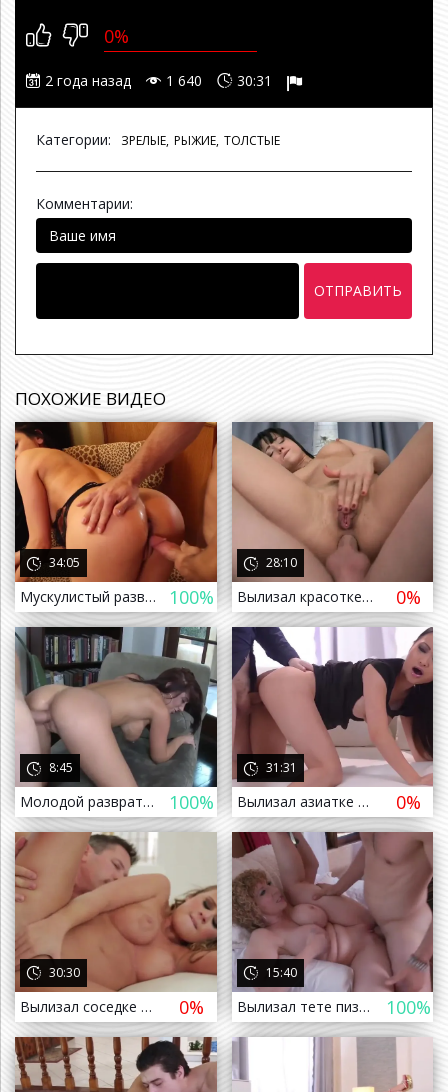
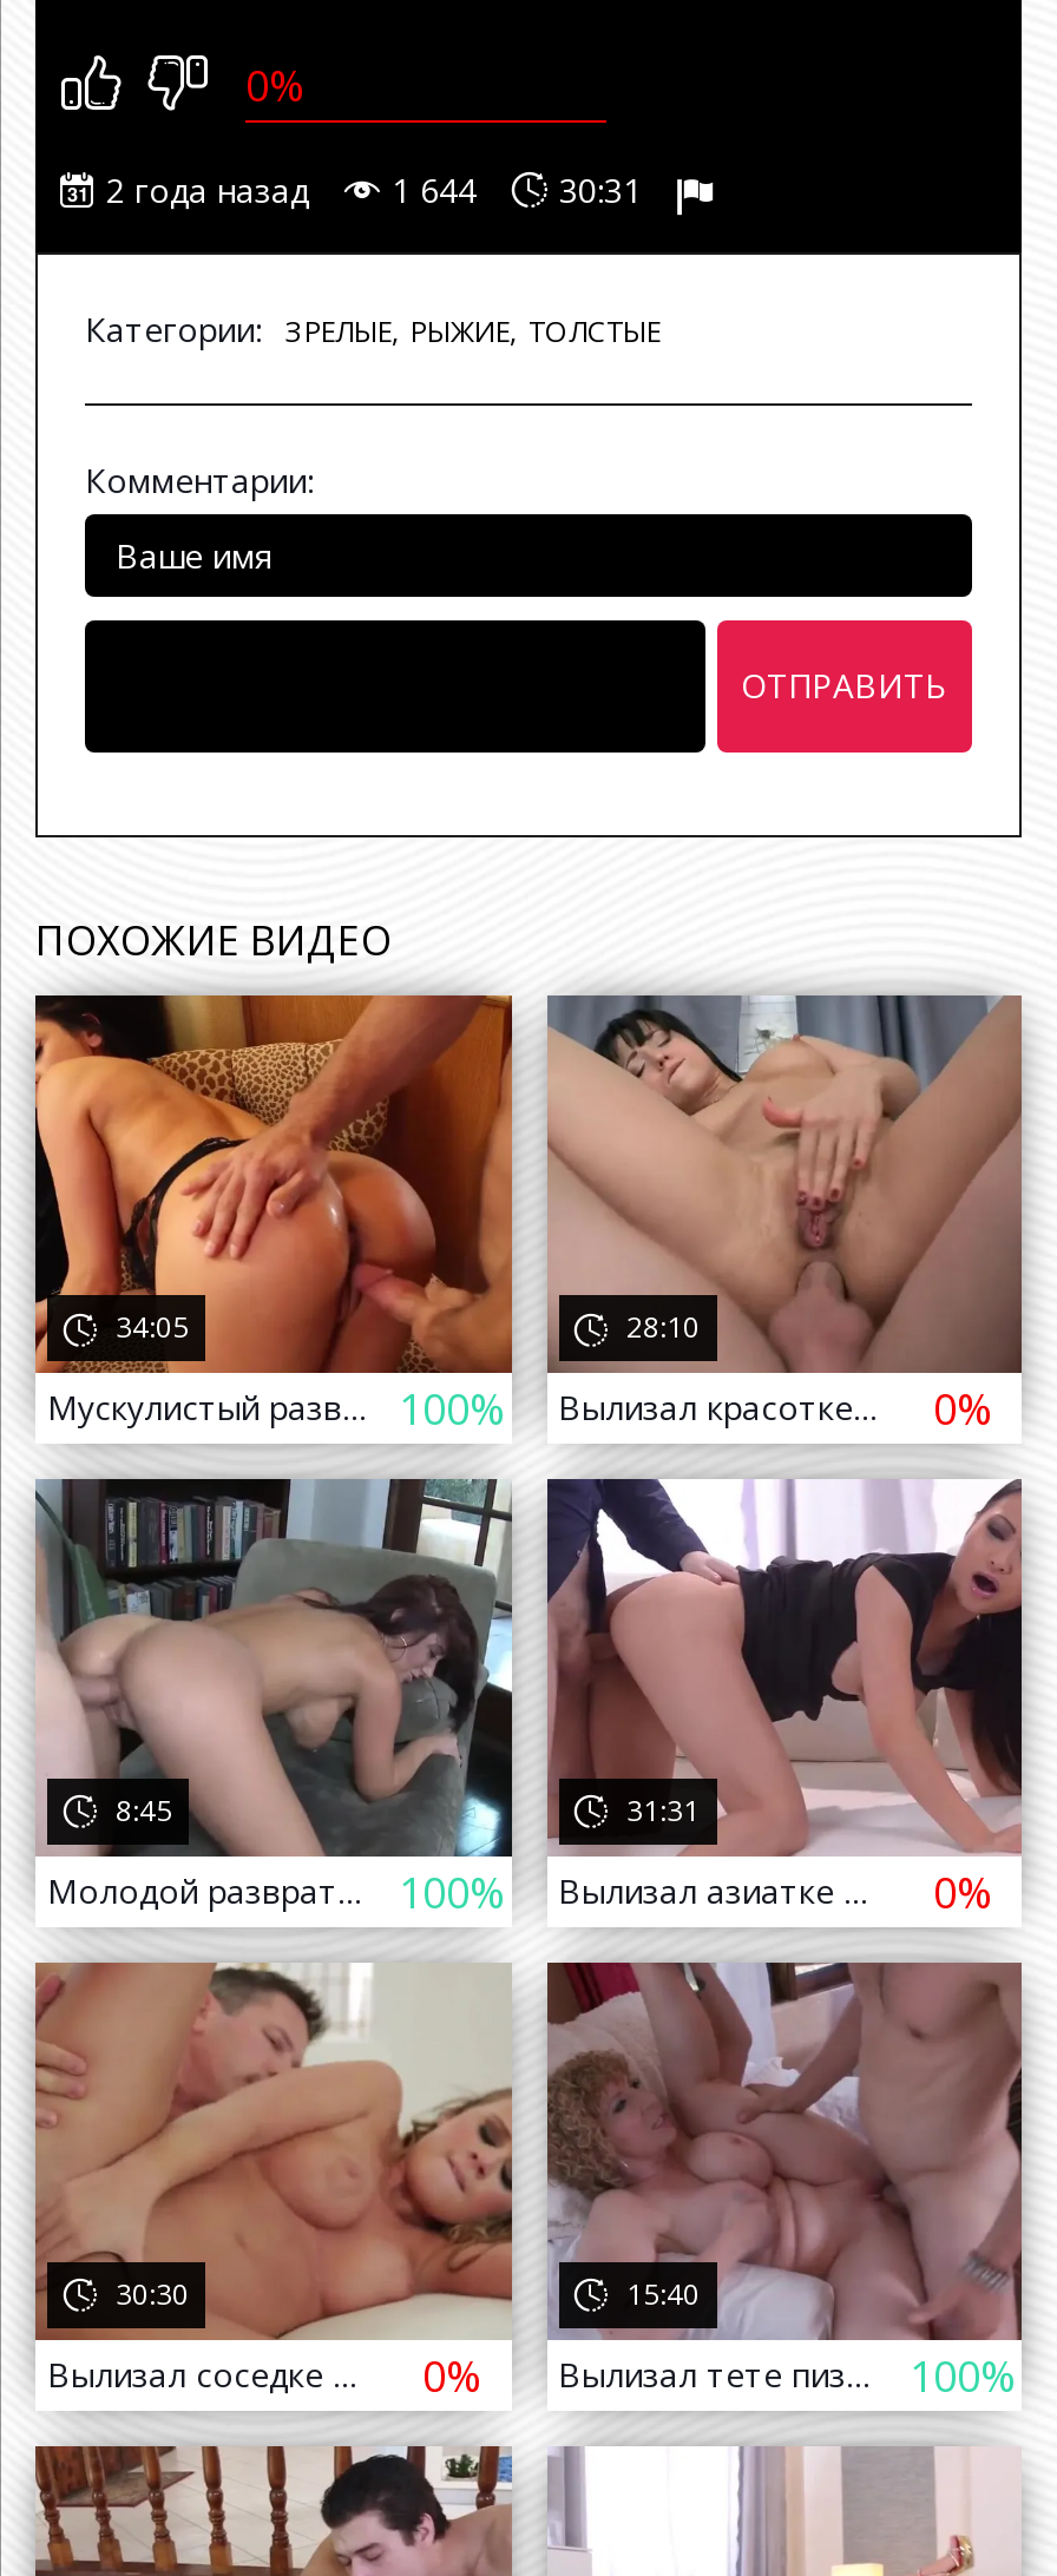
[45,71,272,90] 2 года назад 1 640 30:31 -> [106,167,642,212] 2 года назад 1 644 30:31

